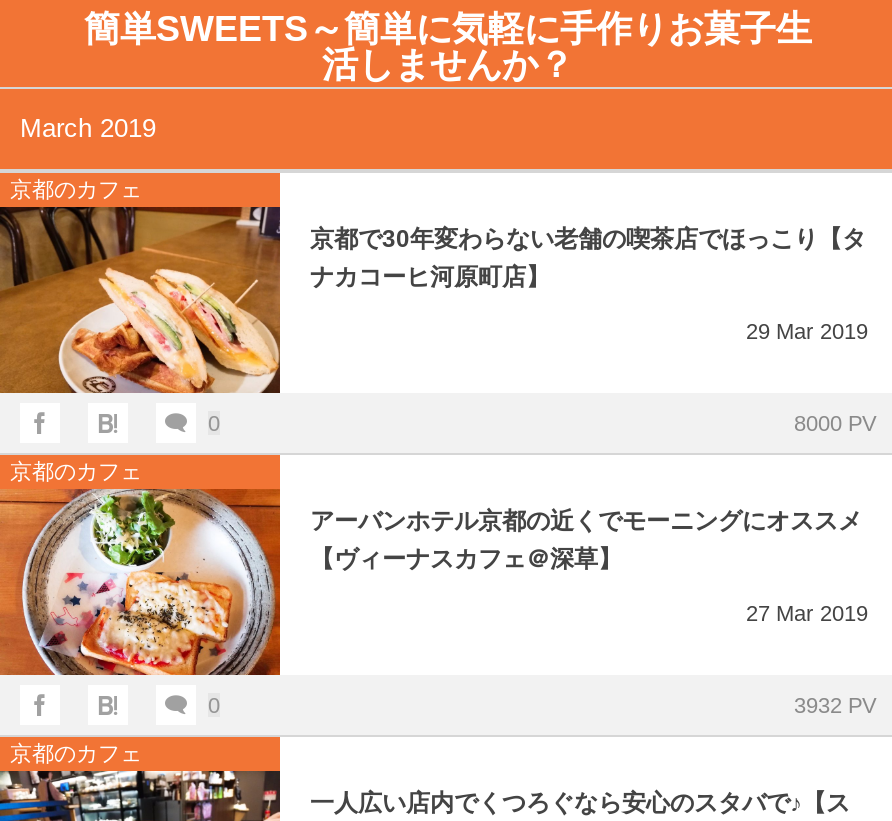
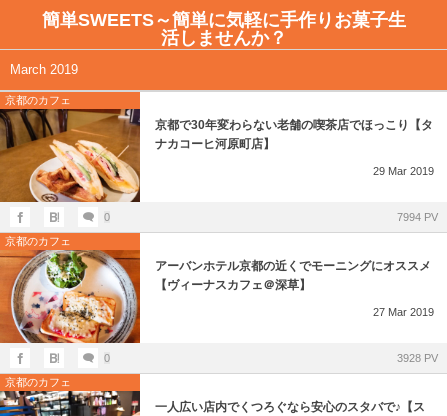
[794,411,876,435] 8000 PV -> [397,211,438,223] 7994 PV
[794,693,876,717] 3932 PV -> [397,352,438,364] 3928 PV

